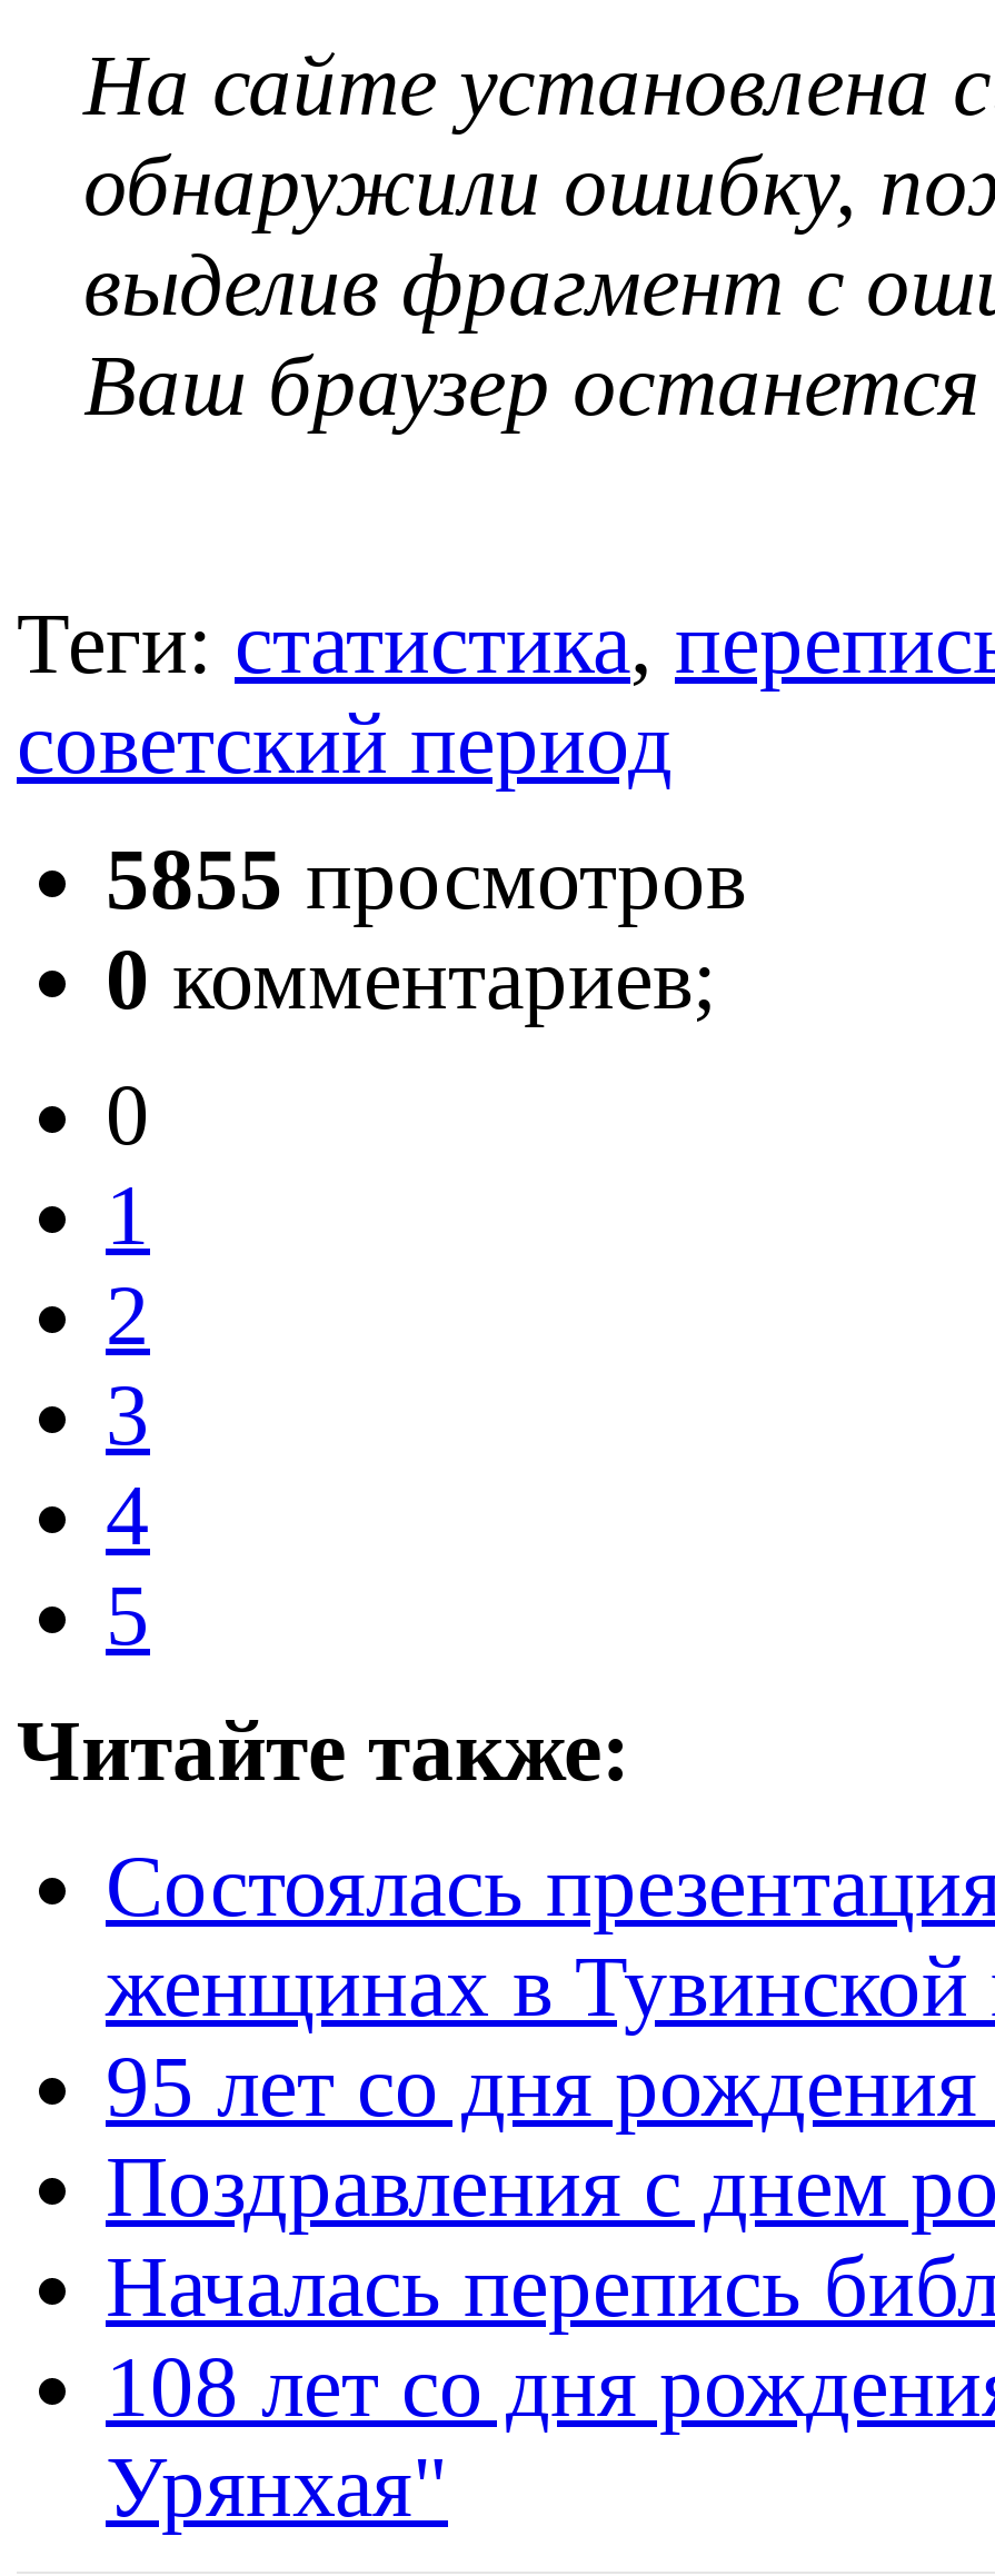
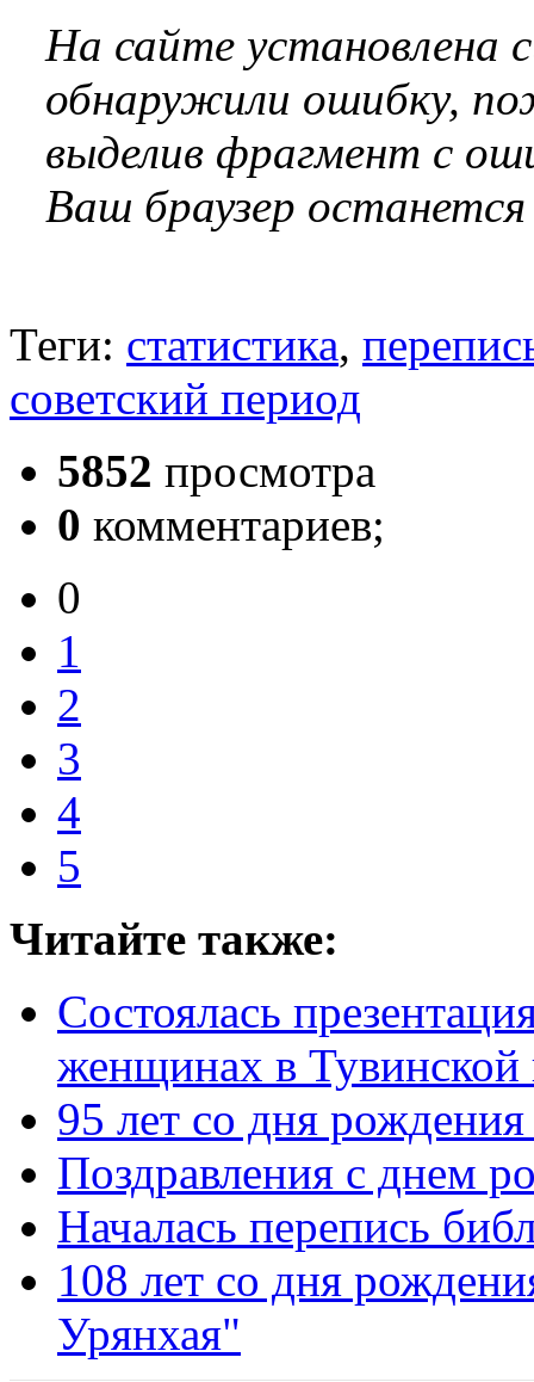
[106,830,768,926] 5855 просмотров -> [57,445,387,496] 5852 просмотра

